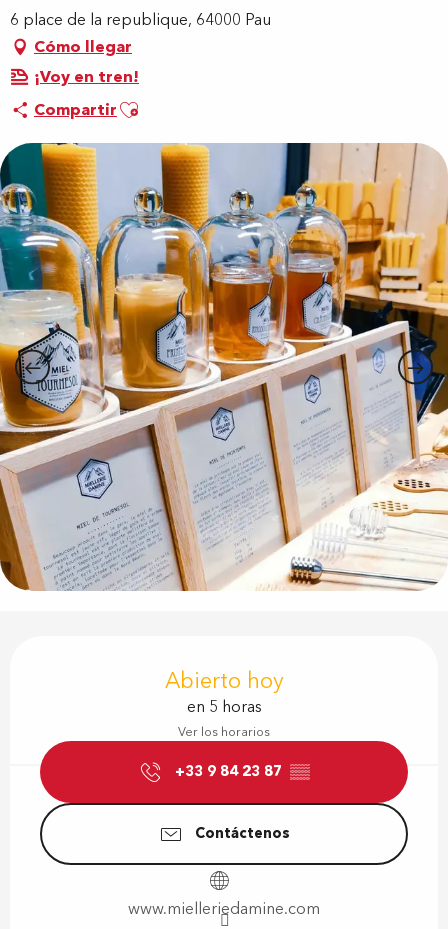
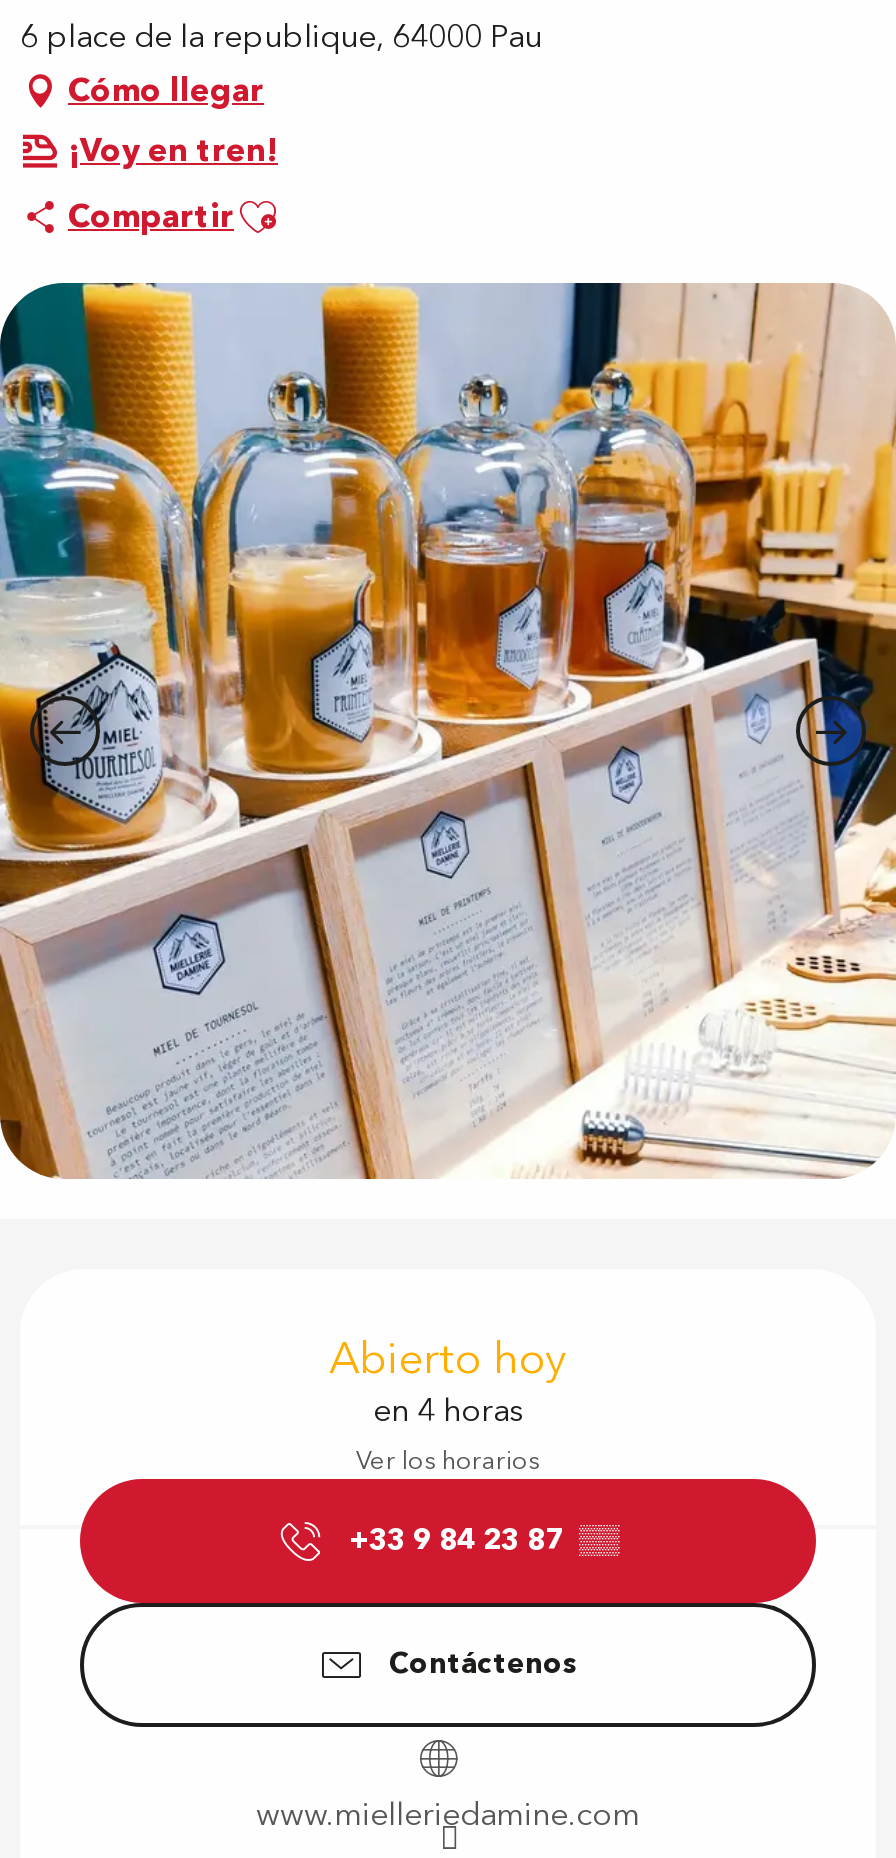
[186,696,261,718] en 5 horas -> [373,1389,523,1433] en 4 horas

